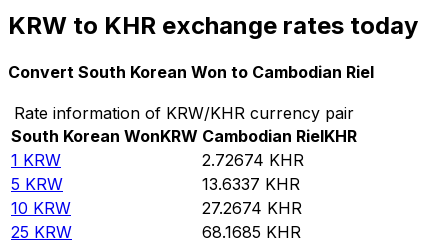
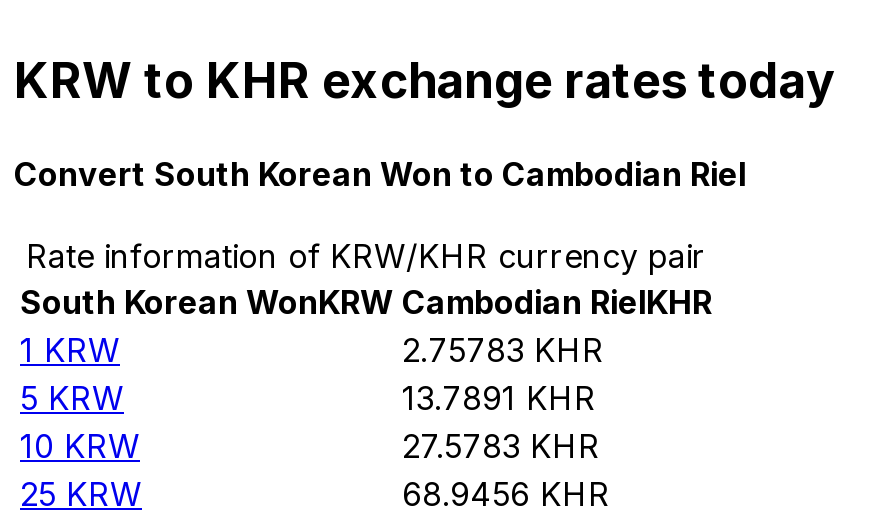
[202,150,304,170] 2.72674 KHR -> [402,330,604,370] 2.75783 KHR
[202,174,300,194] 13.6337 KHR -> [402,378,596,418] 13.7891 KHR
[202,198,302,218] 27.2674 KHR -> [402,426,600,466] 27.5783 KHR
[202,222,301,242] 68.1685 KHR -> [402,474,610,514] 68.9456 KHR

